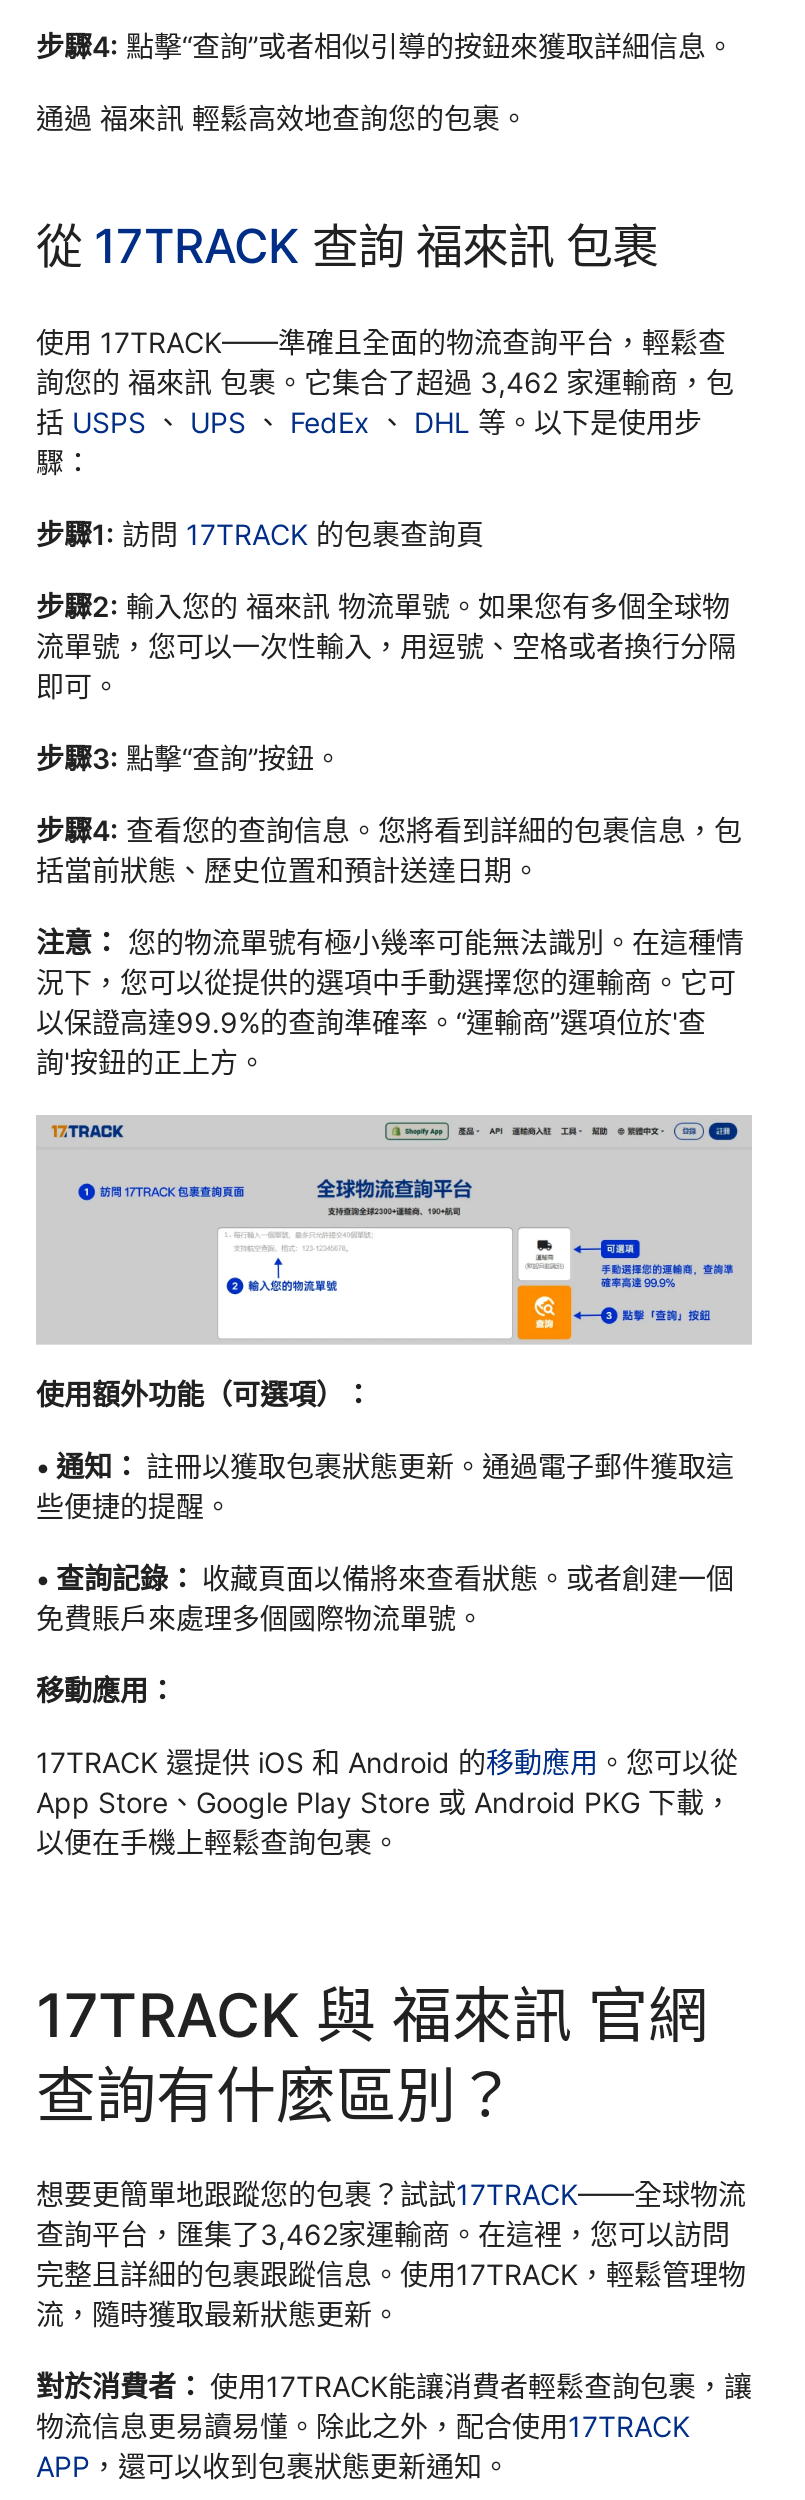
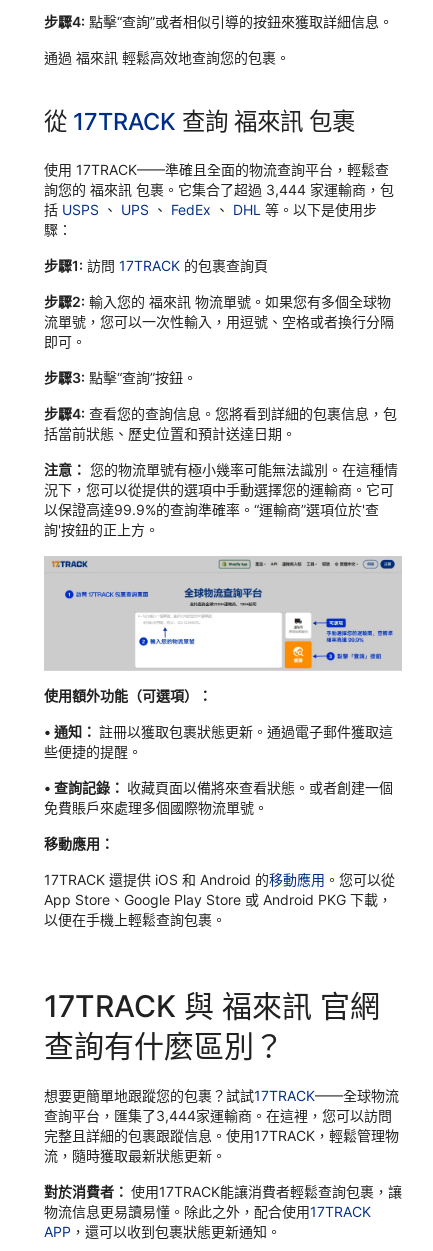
[36,365,734,399] 詢您的 福來訊 包裹。它集合了超過 3,462 家運輸商，包 -> [44,181,394,198] 詢您的 福來訊 包裹。它集合了超過 3,444 家運輸商，包
[36,2218,730,2252] 查詢平台，匯集了3,462家運輸商。在這裡，您可以訪問 -> [44,1107,392,1124] 查詢平台，匯集了3,444家運輸商。在這裡，您可以訪問

